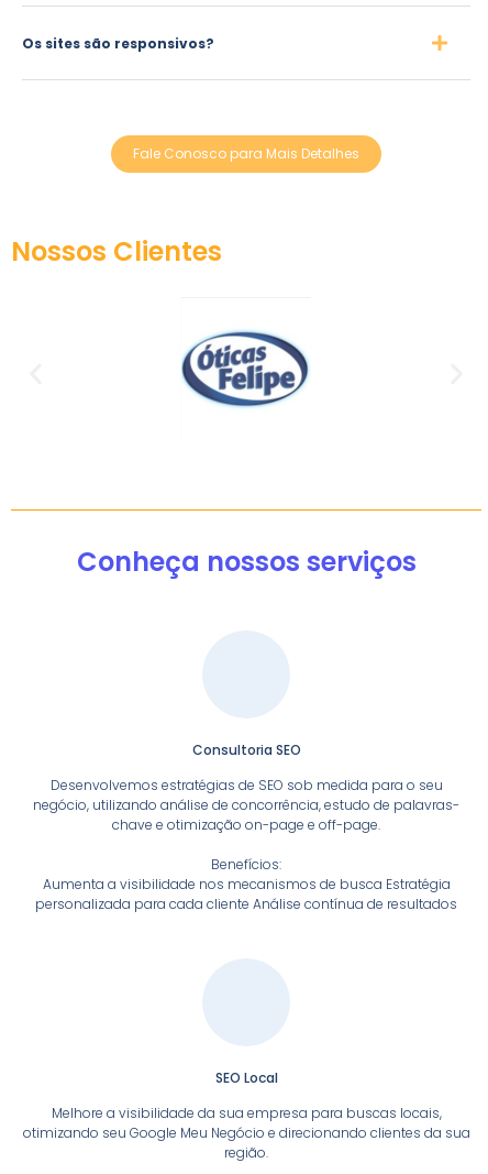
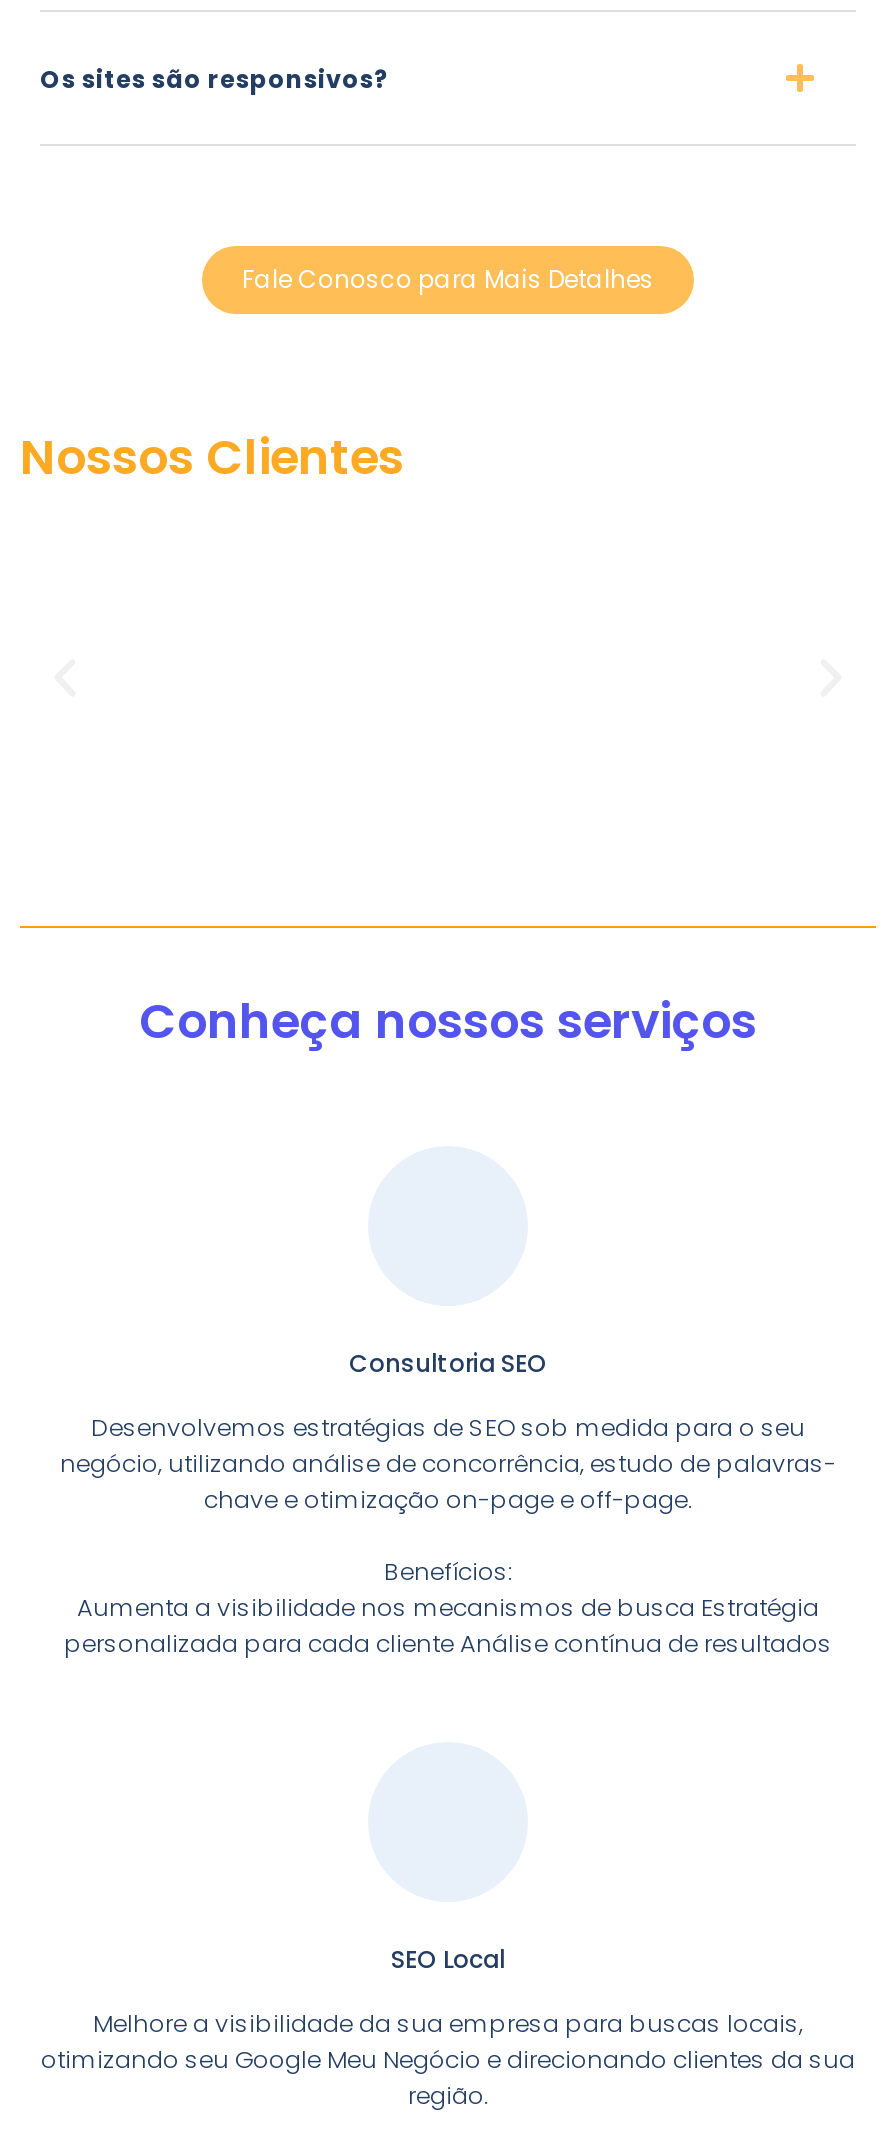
[180,329,310,408] [image] -> none

